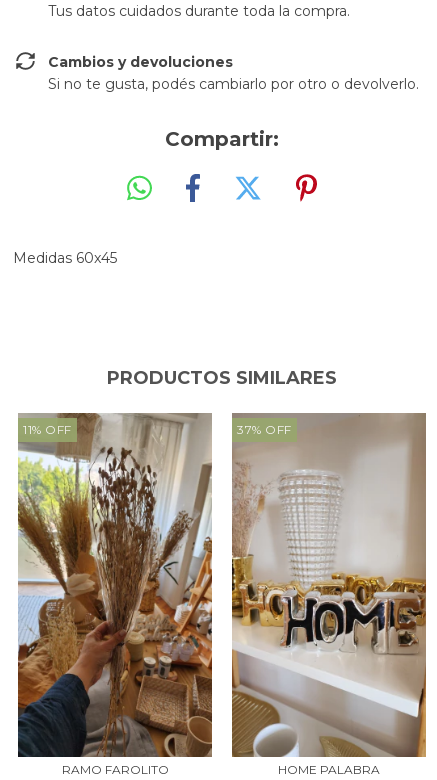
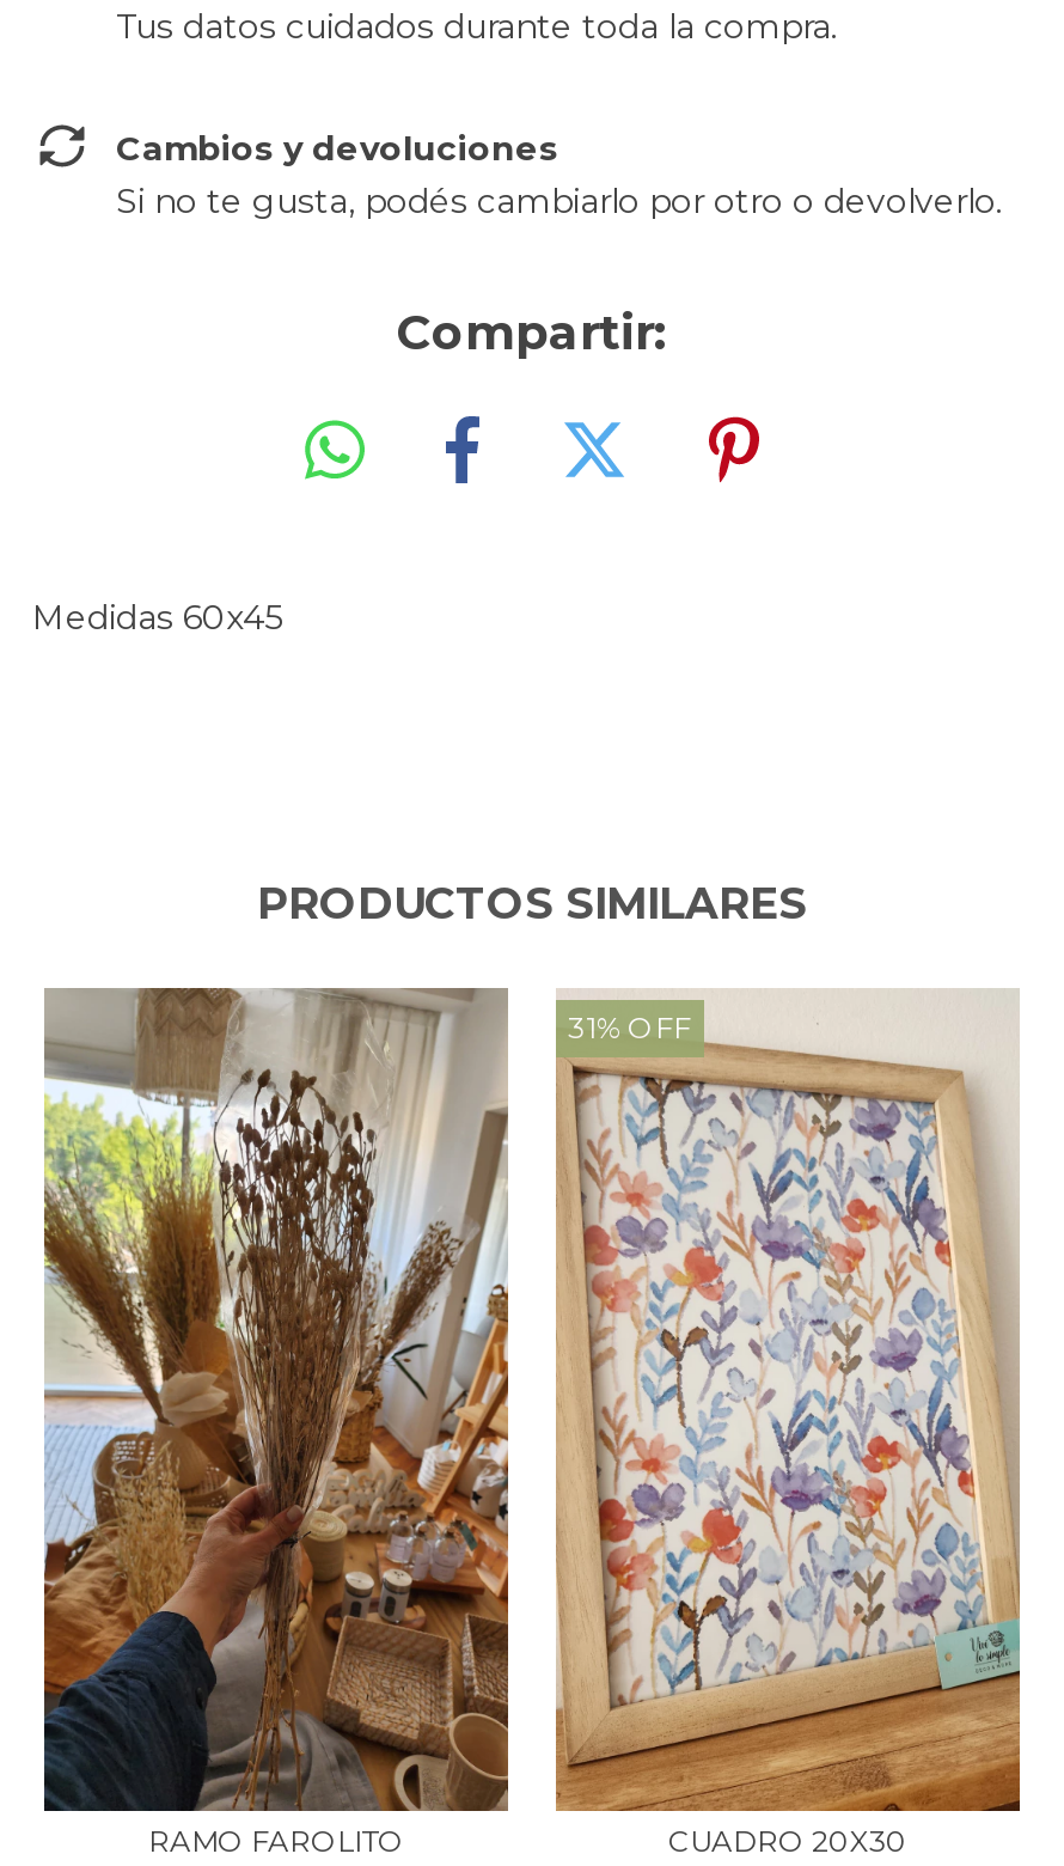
[231,413,427,758] [image] | 37% OFF -> [556,990,1022,1813] [image] | 31% OFF
[23,421,71,436] 11% OFF -> none
[278,762,380,777] HOME PALABRA -> [668,1823,907,1859] CUADRO 20X30

